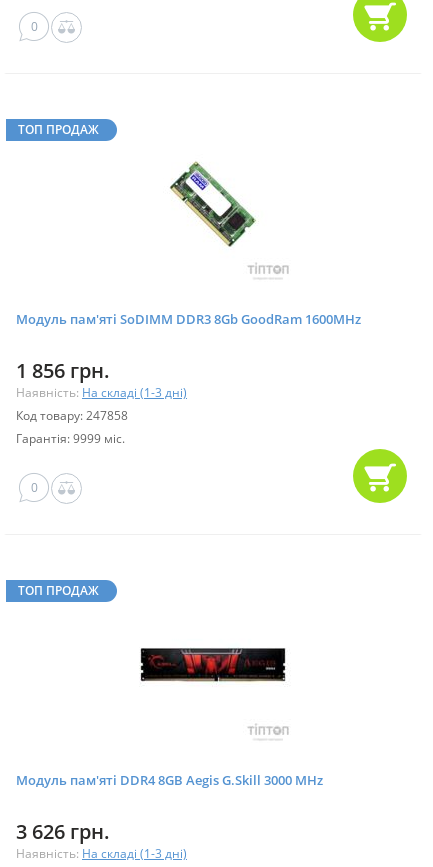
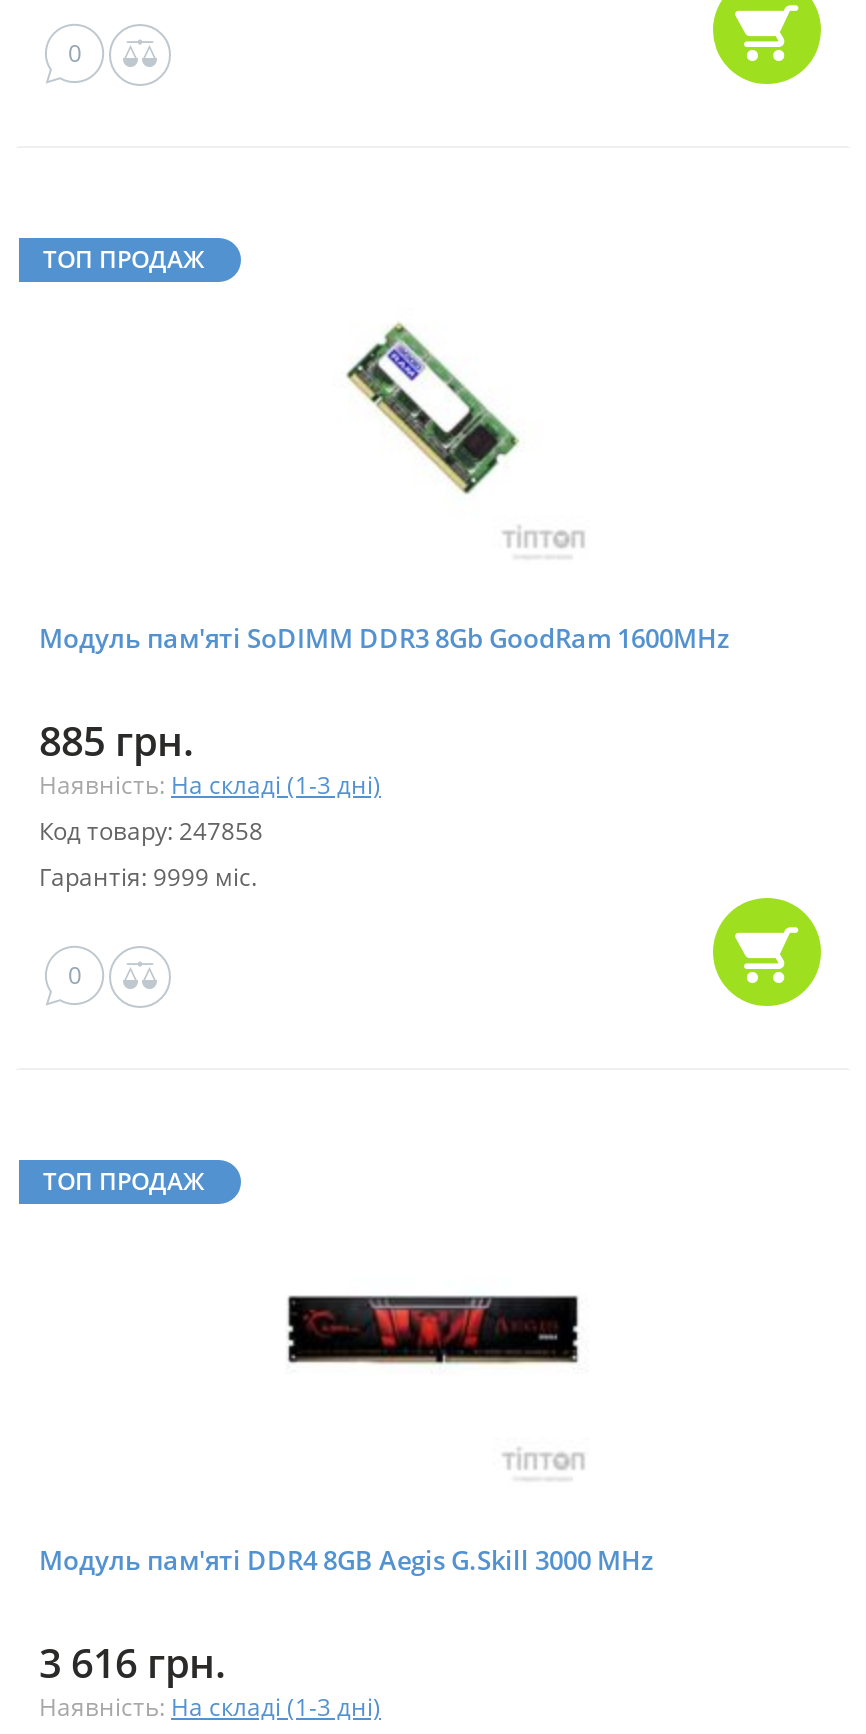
[16,357,110,384] 1 856 грн. -> [39,714,195,768] 885 грн.
[16,818,110,845] 3 626 грн. -> [39,1636,227,1690] 3 616 грн.

